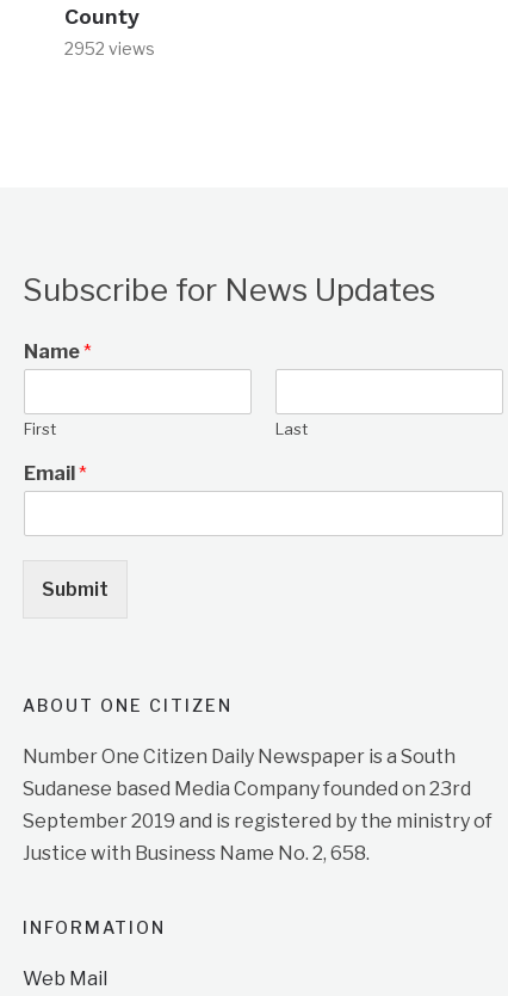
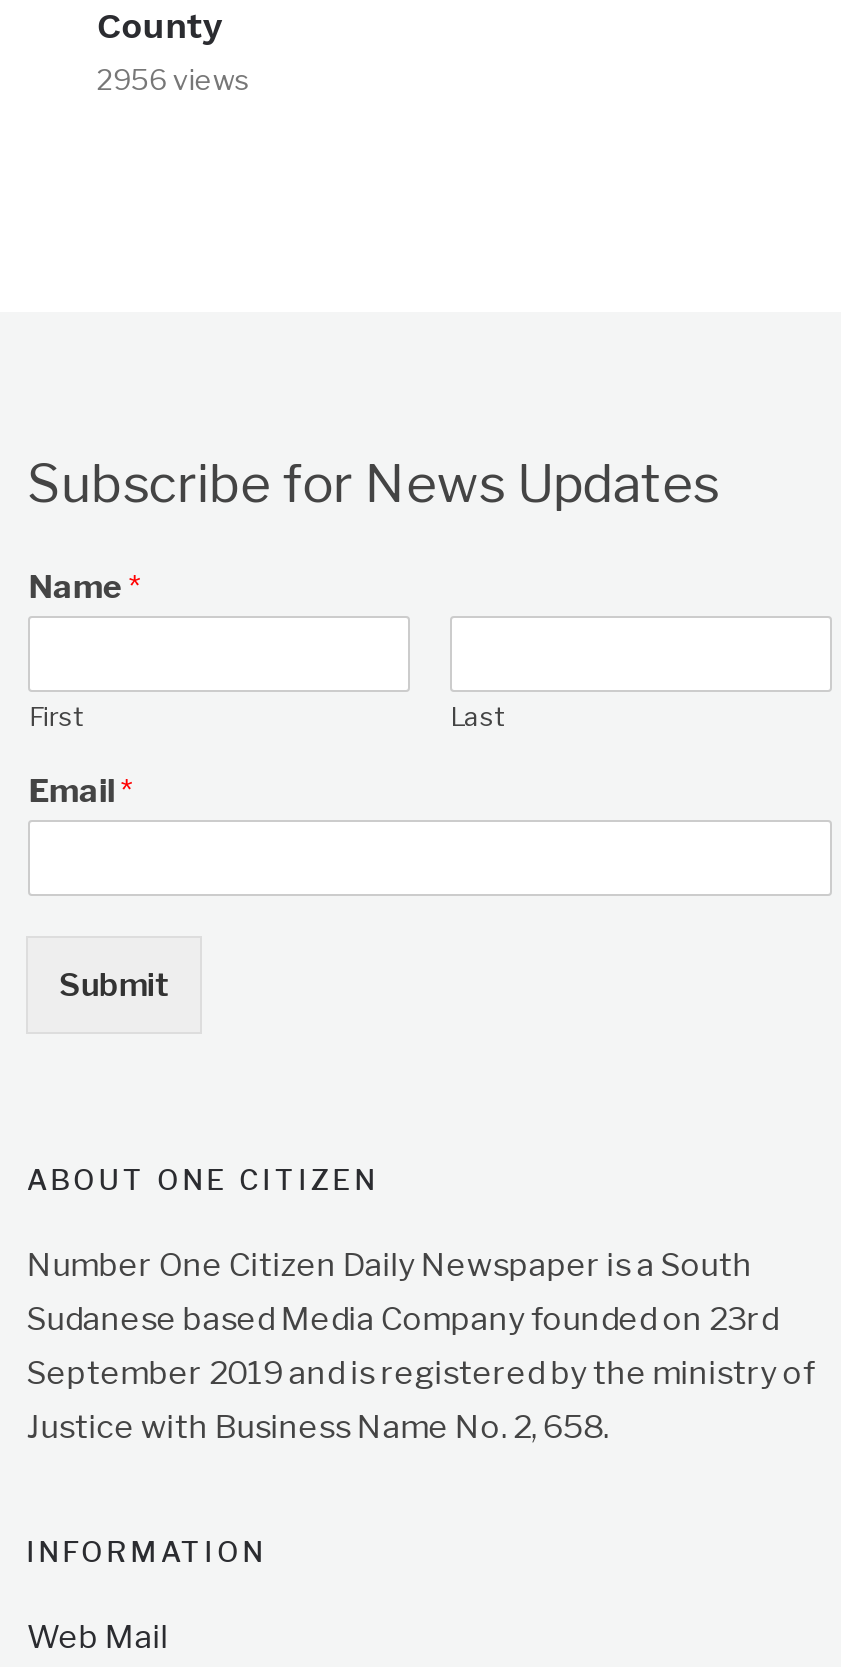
[65,38,156,58] 2952 views -> [97,63,251,97] 2956 views

